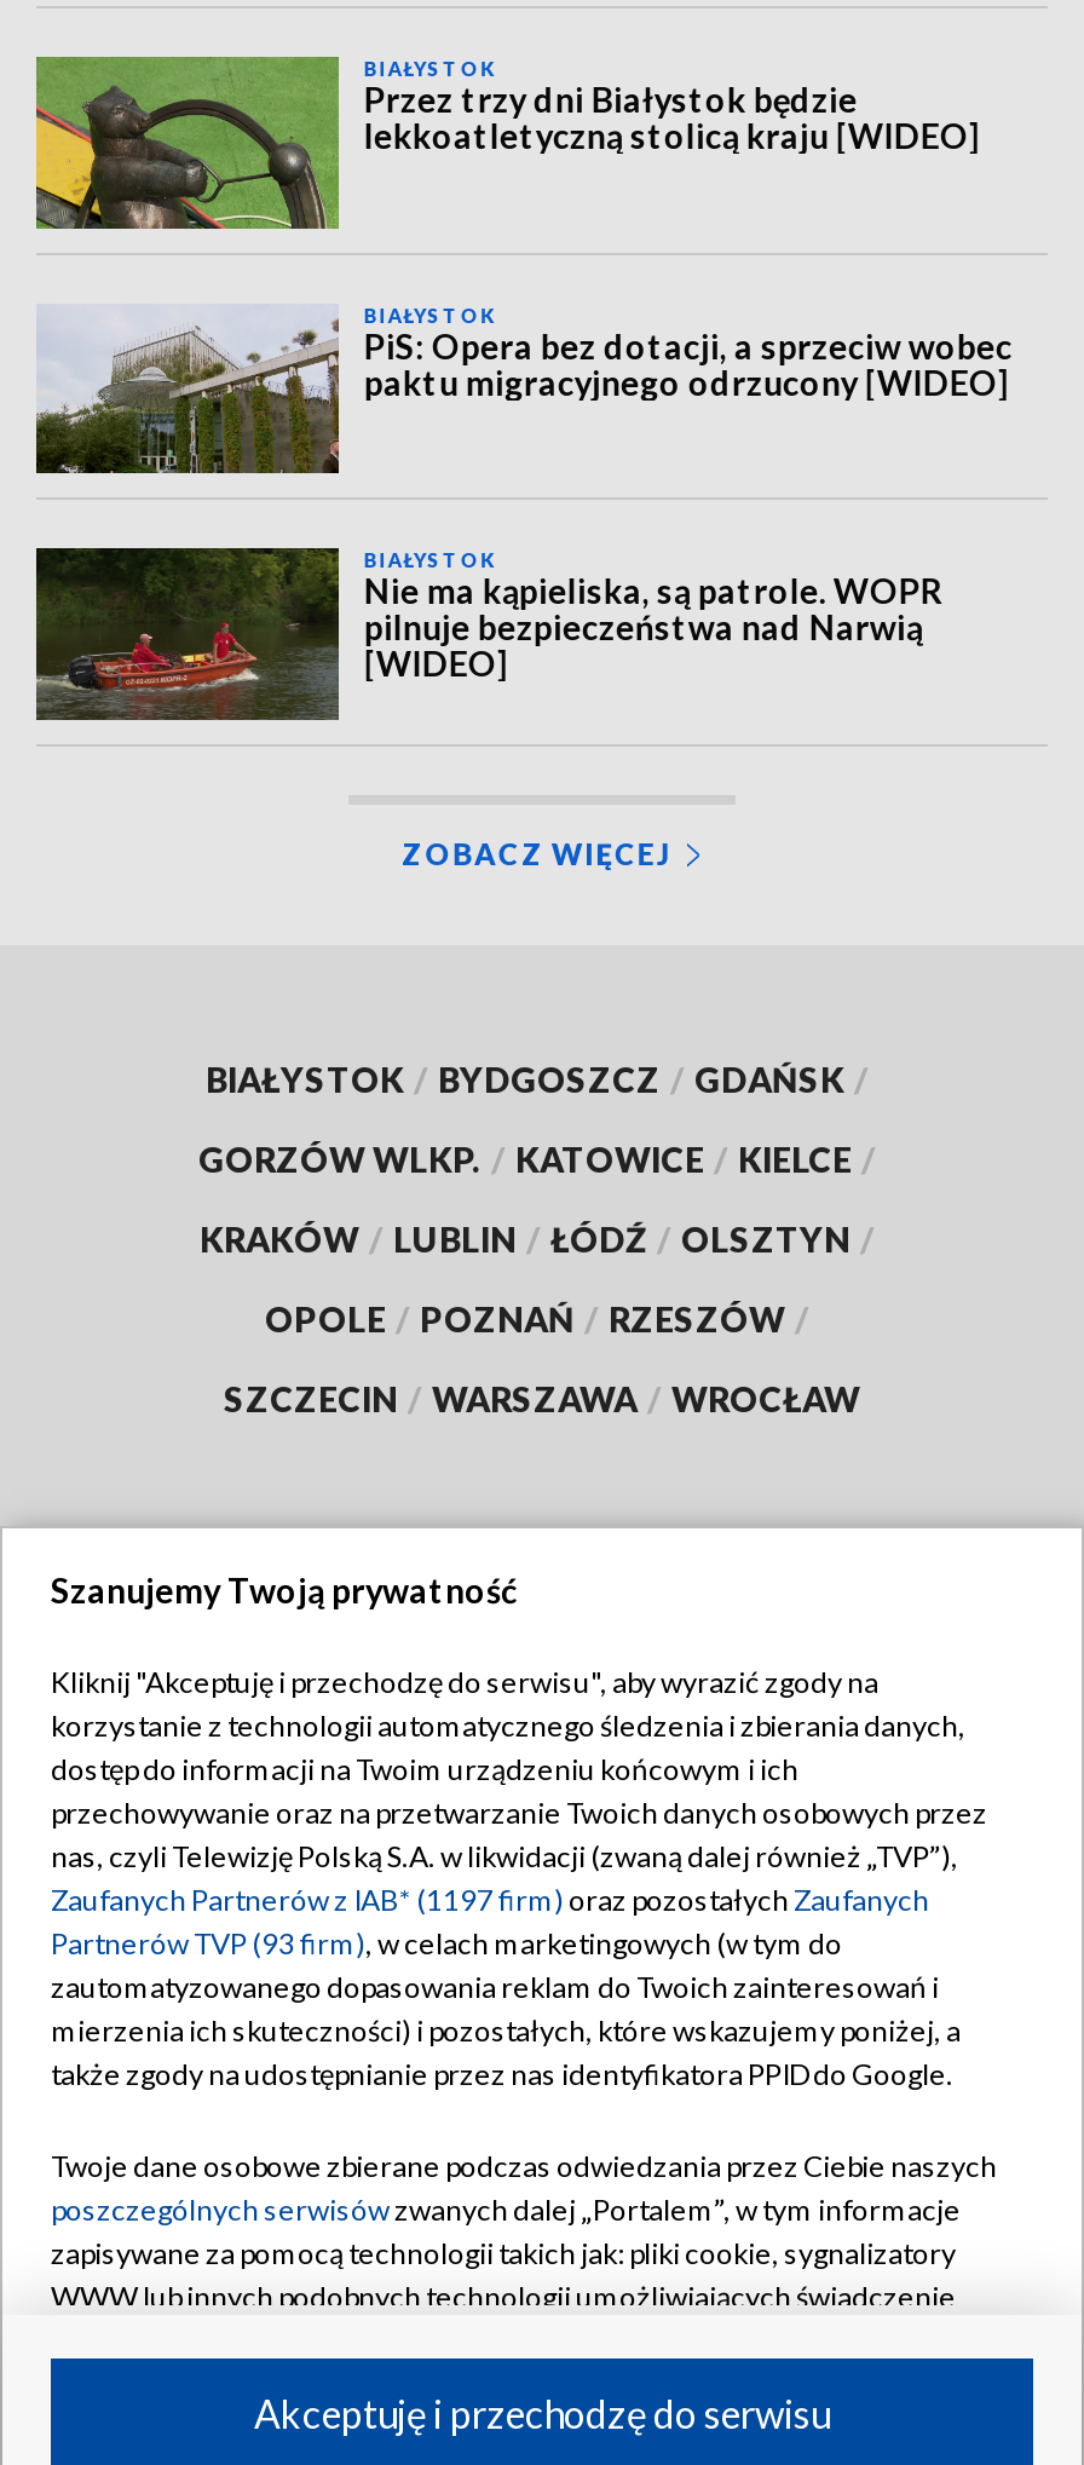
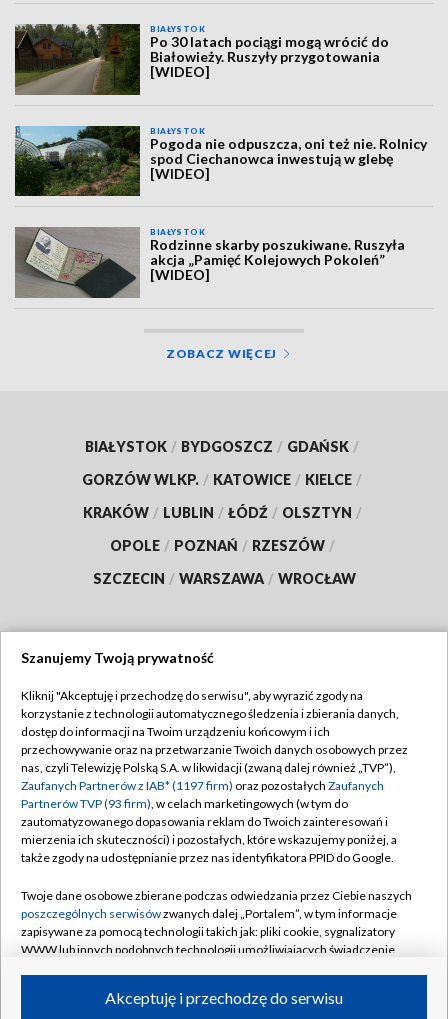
[34,54,981,229] [image] | Przez trzy dni Białystok będzie | lekkoatletyczną stolicą kraju [WIDEO] -> [14,23,389,96] [image] | Po 30 latach pociągi mogą wrócić do | Białowieży. Ruszyły przygotowania | [WIDEO]
[36,304,1012,473] [image] | PiS: Opera bez dotacji, a sprzeciw wobec | paktu migracyjnego odrzucony [WIDEO] -> [14,125,427,196] [image] | Pogoda nie odpuszcza, oni też nie. Rolnicy | spod Ciechanowca inwestują w glebę | [WIDEO]
[36,548,942,720] [image] | Nie ma kąpieliska, są patrole. WOPR | pilnuje bezpieczeństwa nad Narwią -> [15,228,405,298] [image] | Rodzinne skarby poszukiwane. Ruszyła | akcja „Pamięć Kolejowych Pokoleń”

